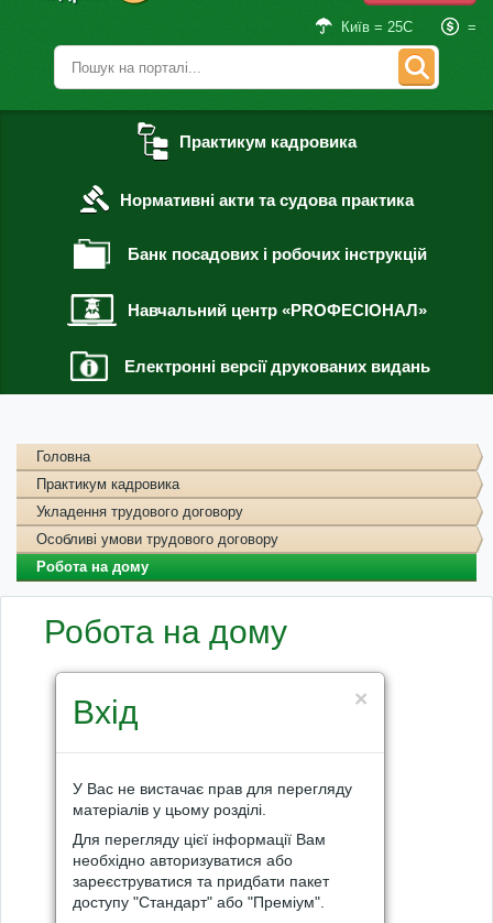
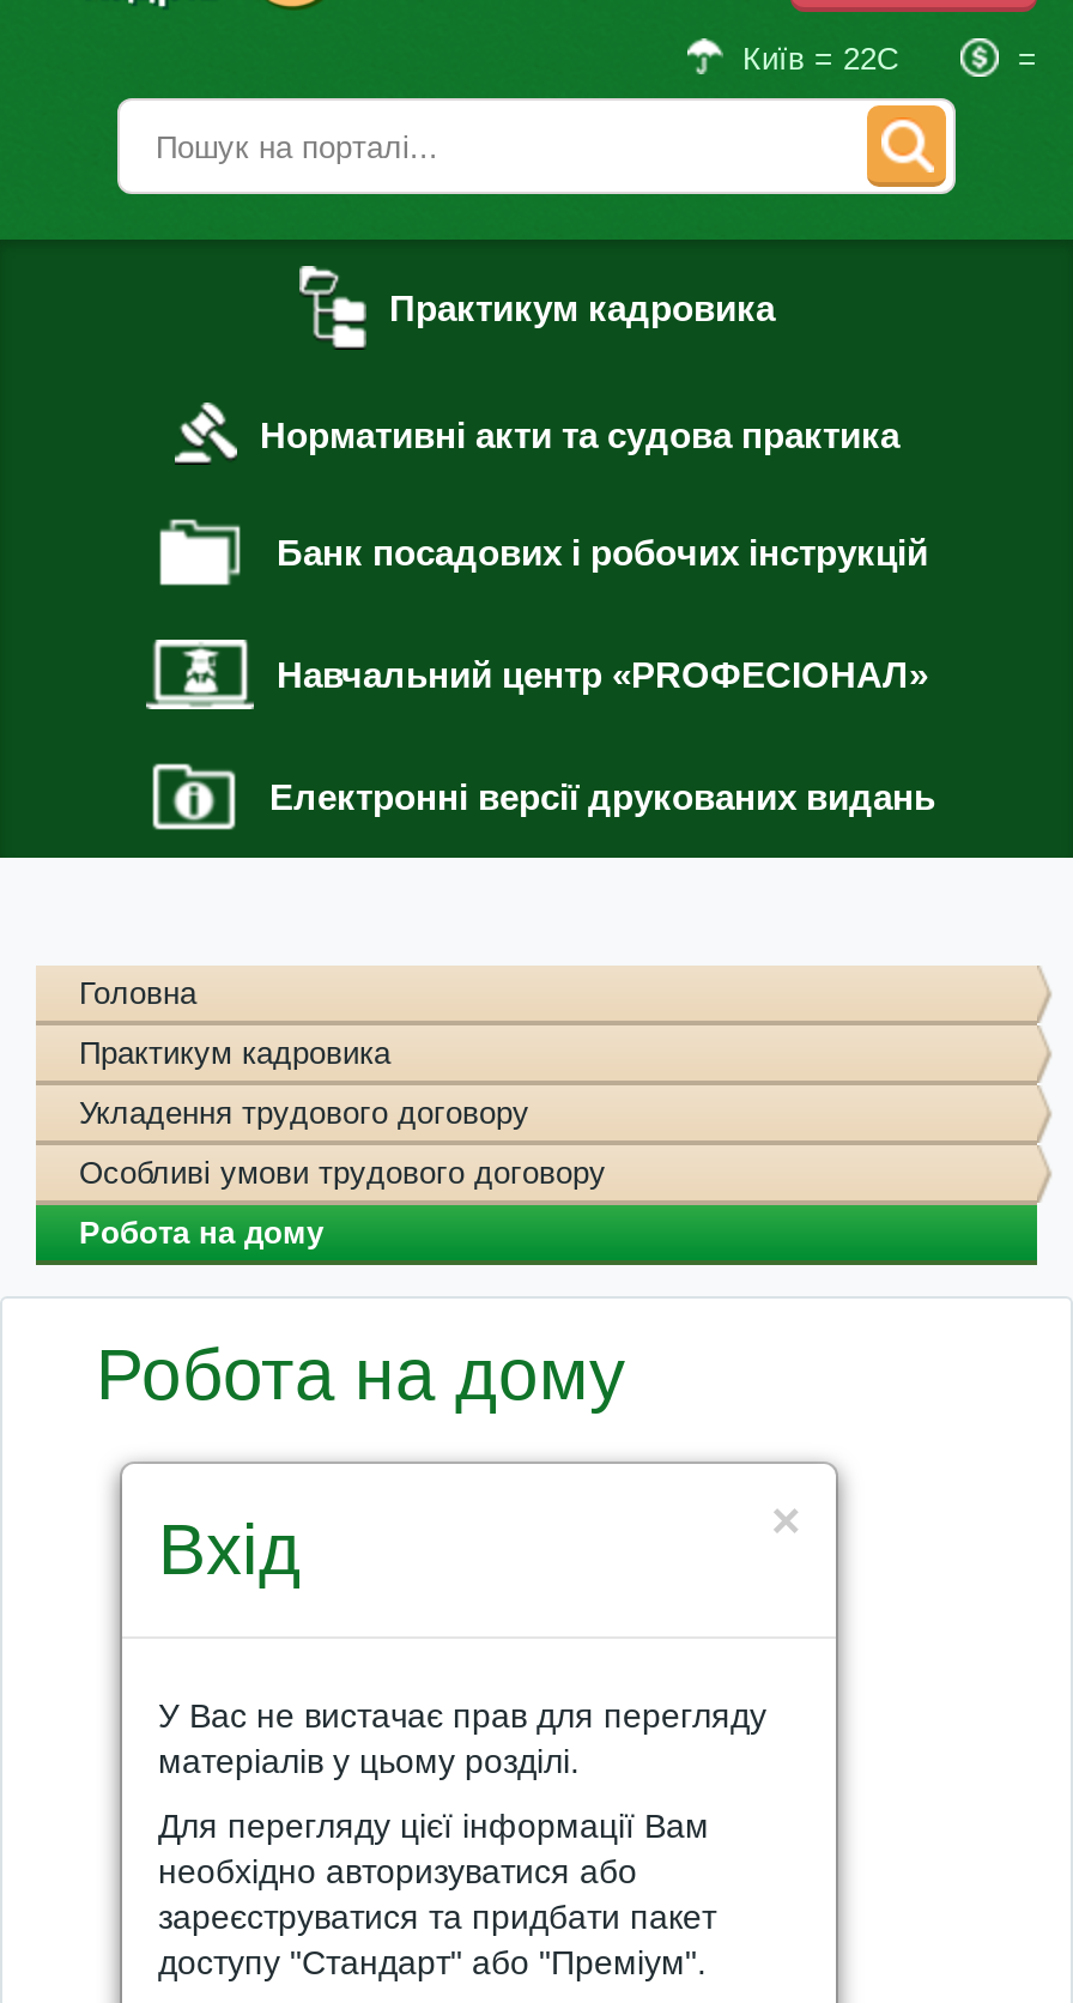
[341,19,413,35] Київ = 25С -> [742,41,898,77] Київ = 22С

